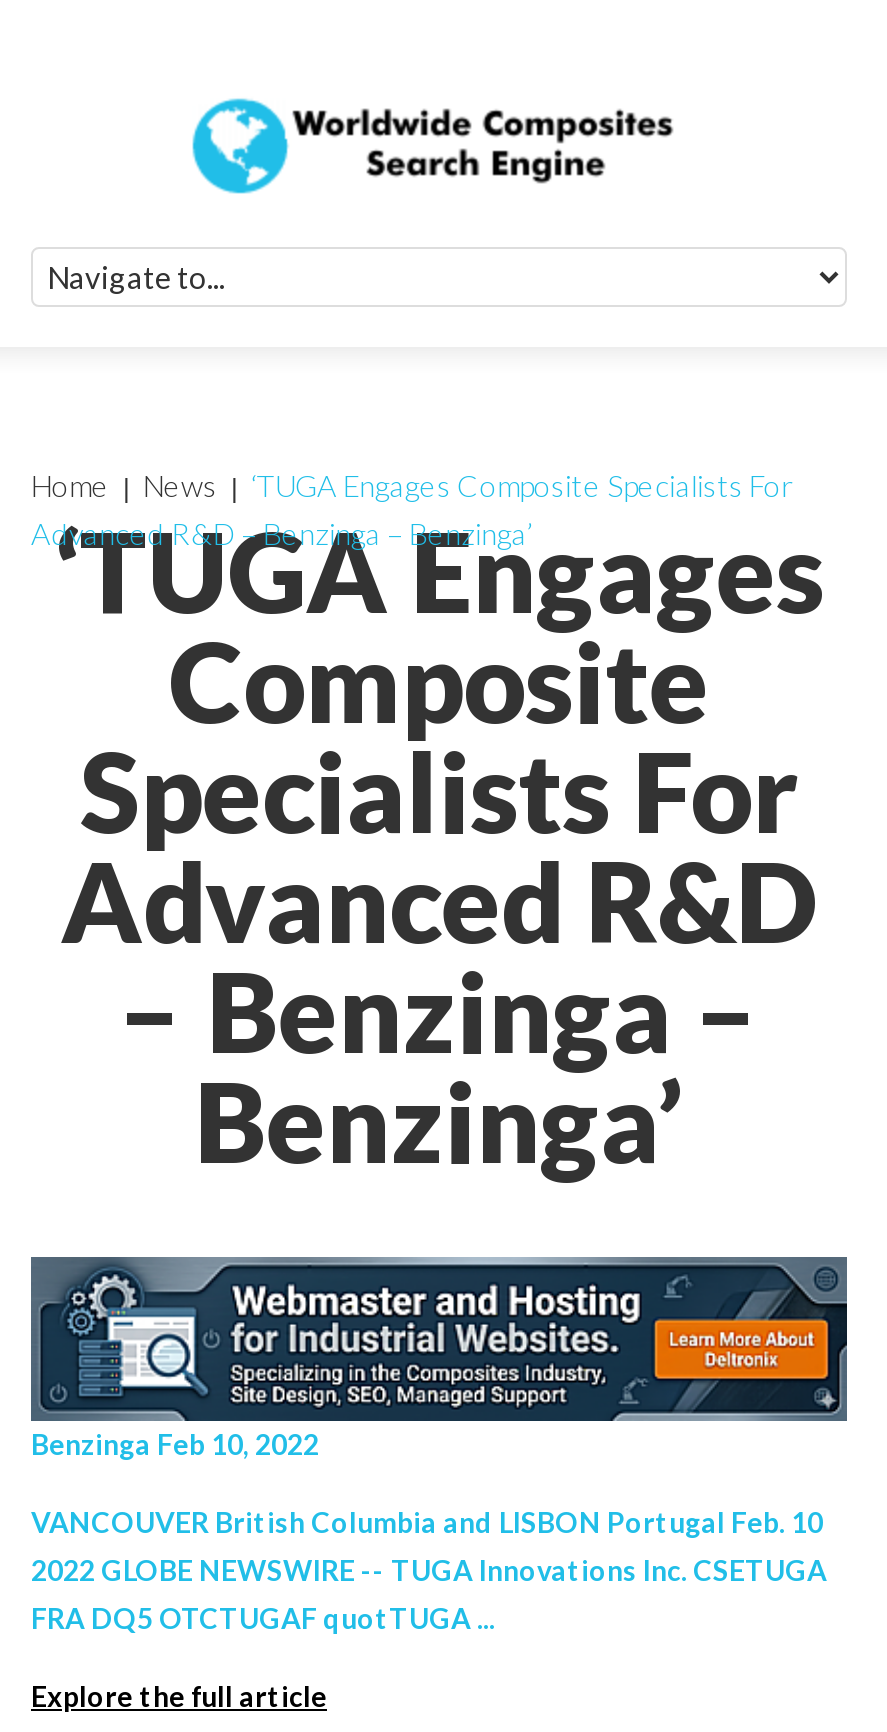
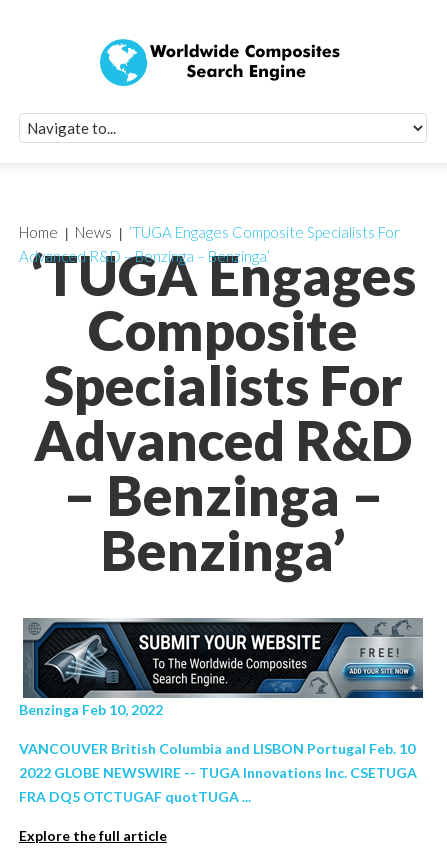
[29,1255,849,1423] [image] -> [19,618,427,699] [image]

